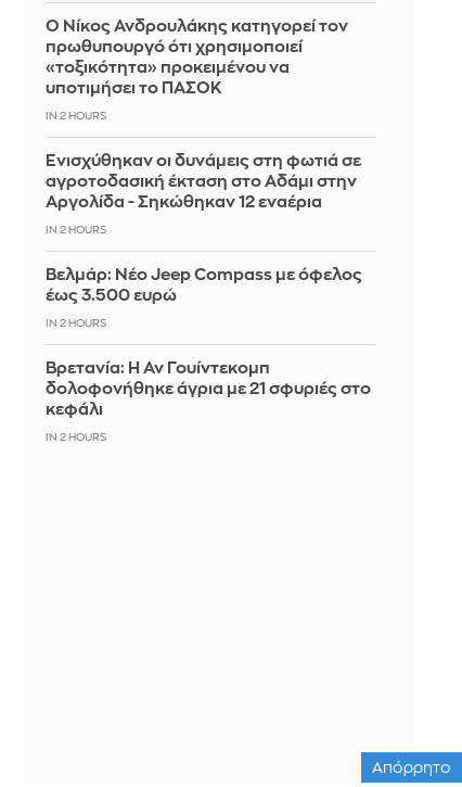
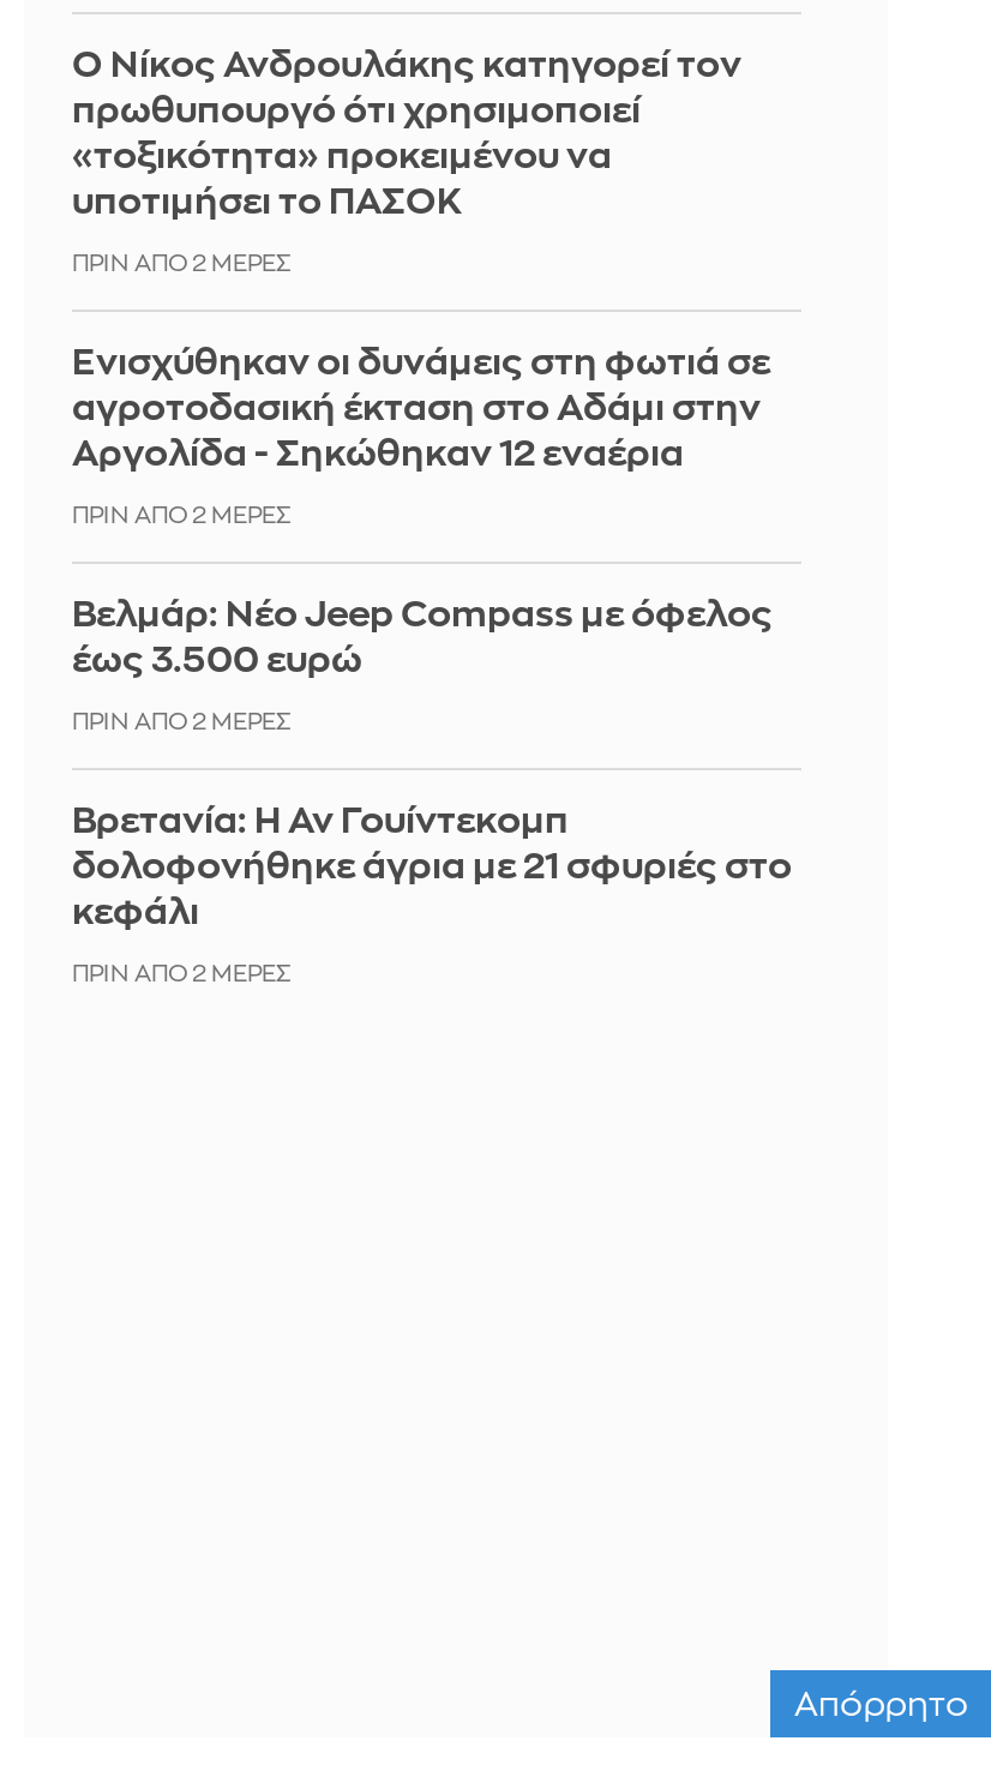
[46,111,106,122] IN 2 HOURS -> [72,252,290,276] ΠΡΙΝ ΑΠΌ 2 ΜΈΡΕΣ
[46,225,106,236] IN 2 HOURS -> [72,504,290,528] ΠΡΙΝ ΑΠΌ 2 ΜΈΡΕΣ
[46,318,106,329] IN 2 HOURS -> [72,710,290,734] ΠΡΙΝ ΑΠΌ 2 ΜΈΡΕΣ
[46,432,106,443] IN 2 HOURS -> [72,962,290,986] ΠΡΙΝ ΑΠΌ 2 ΜΈΡΕΣ

